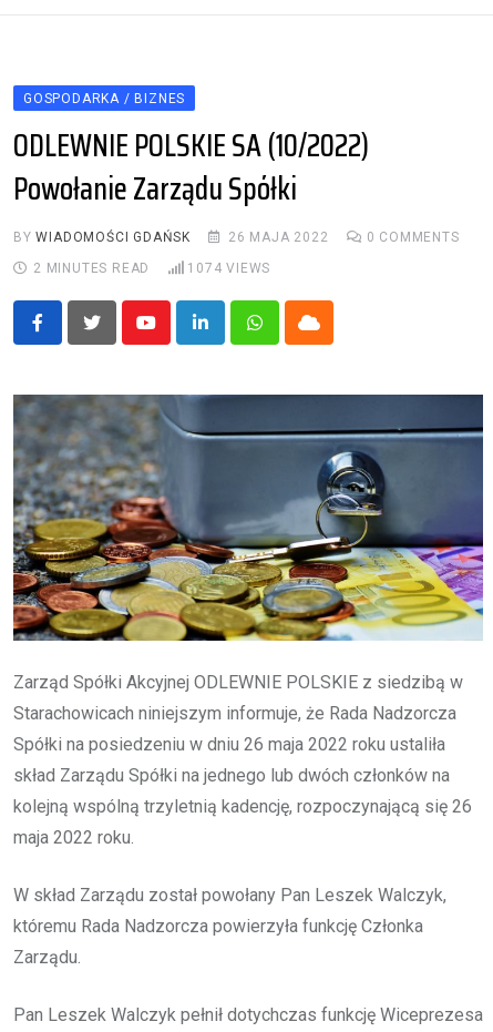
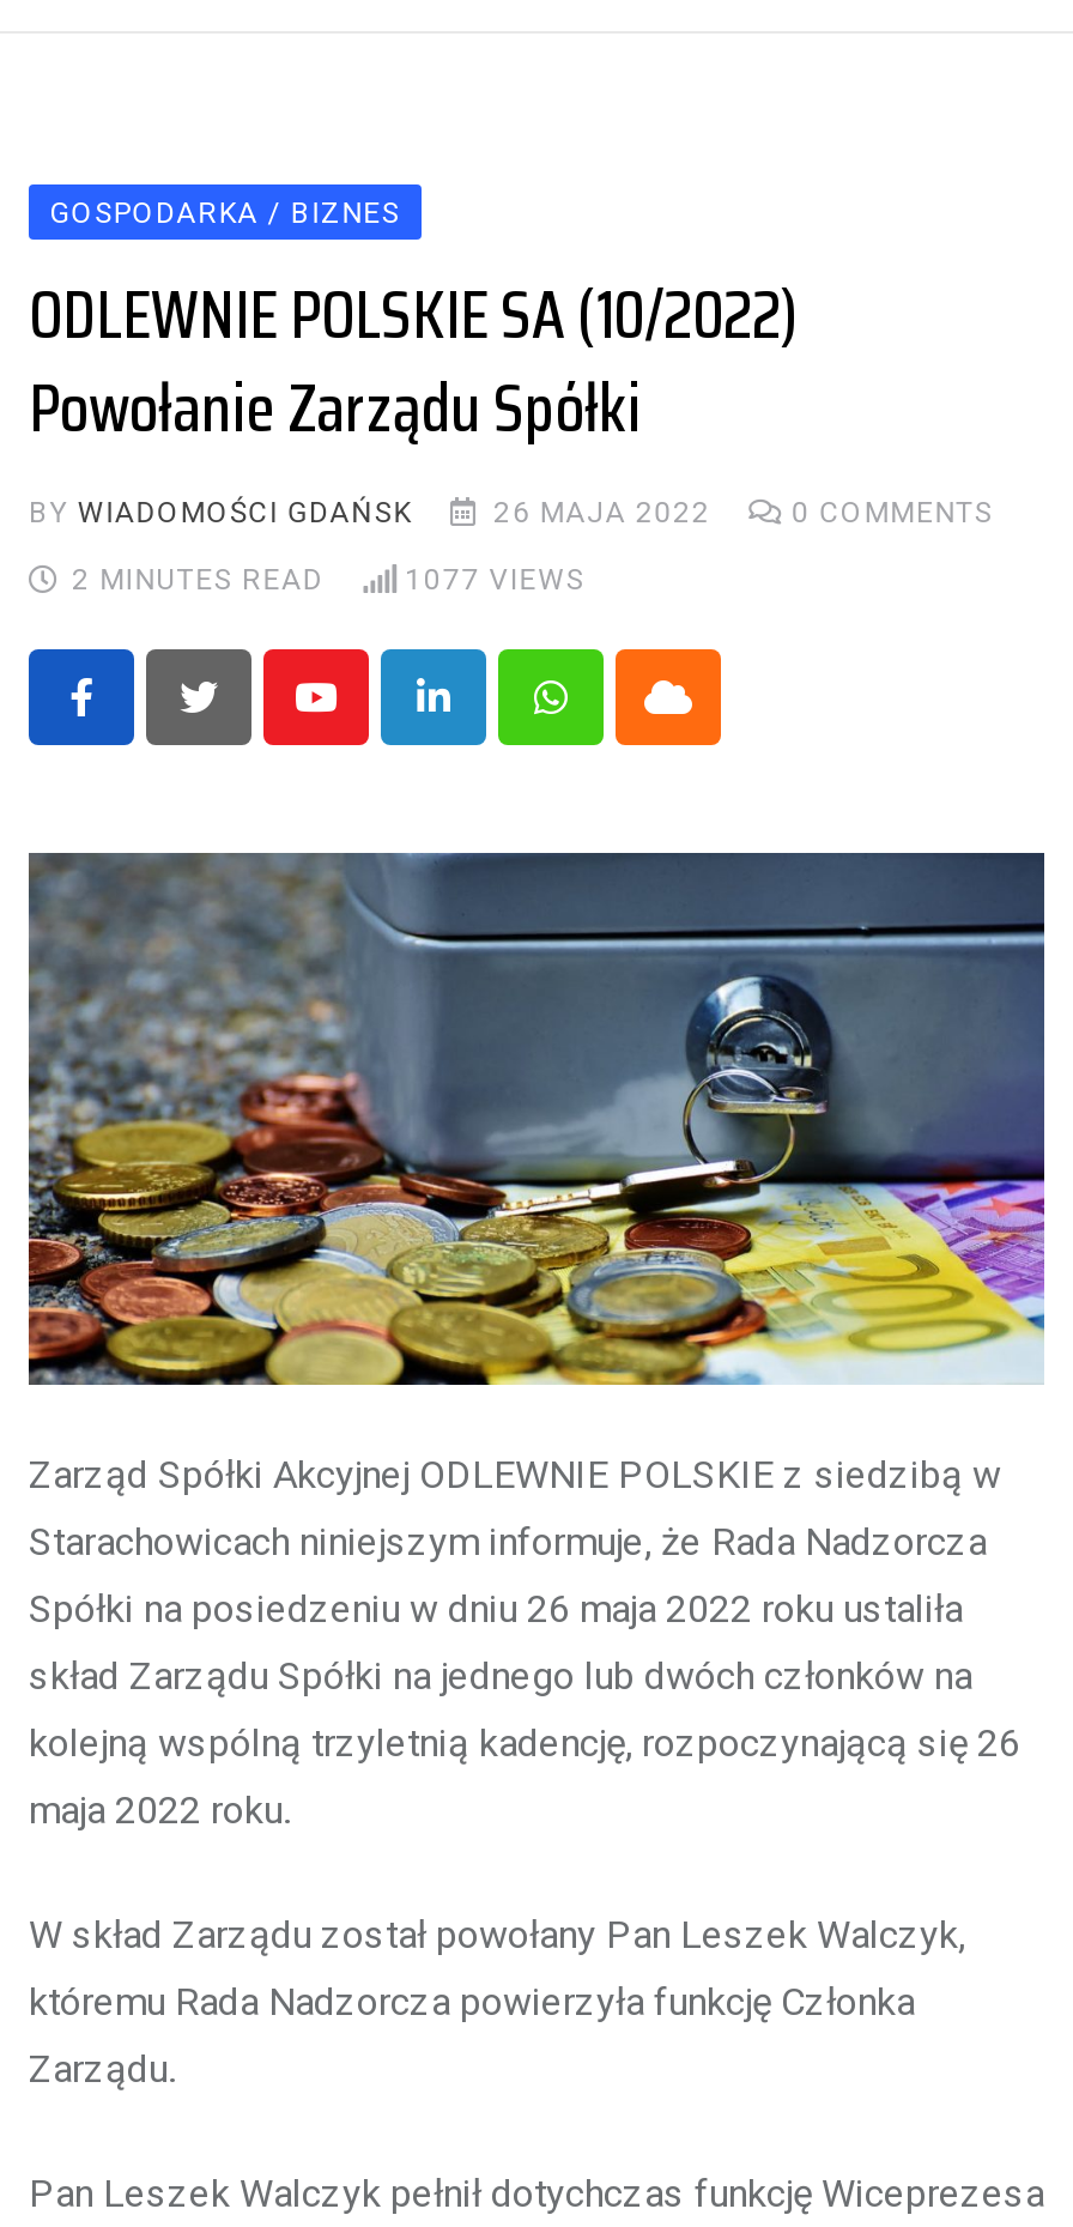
[187,261,271,276] 1074 VIEWS -> [405,563,585,597] 1077 VIEWS

